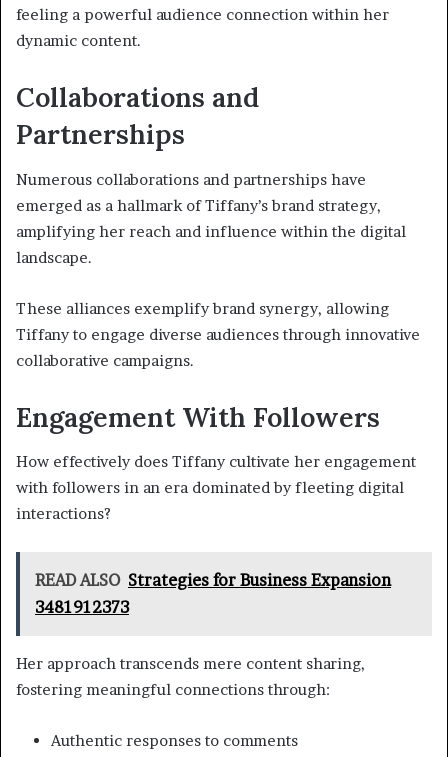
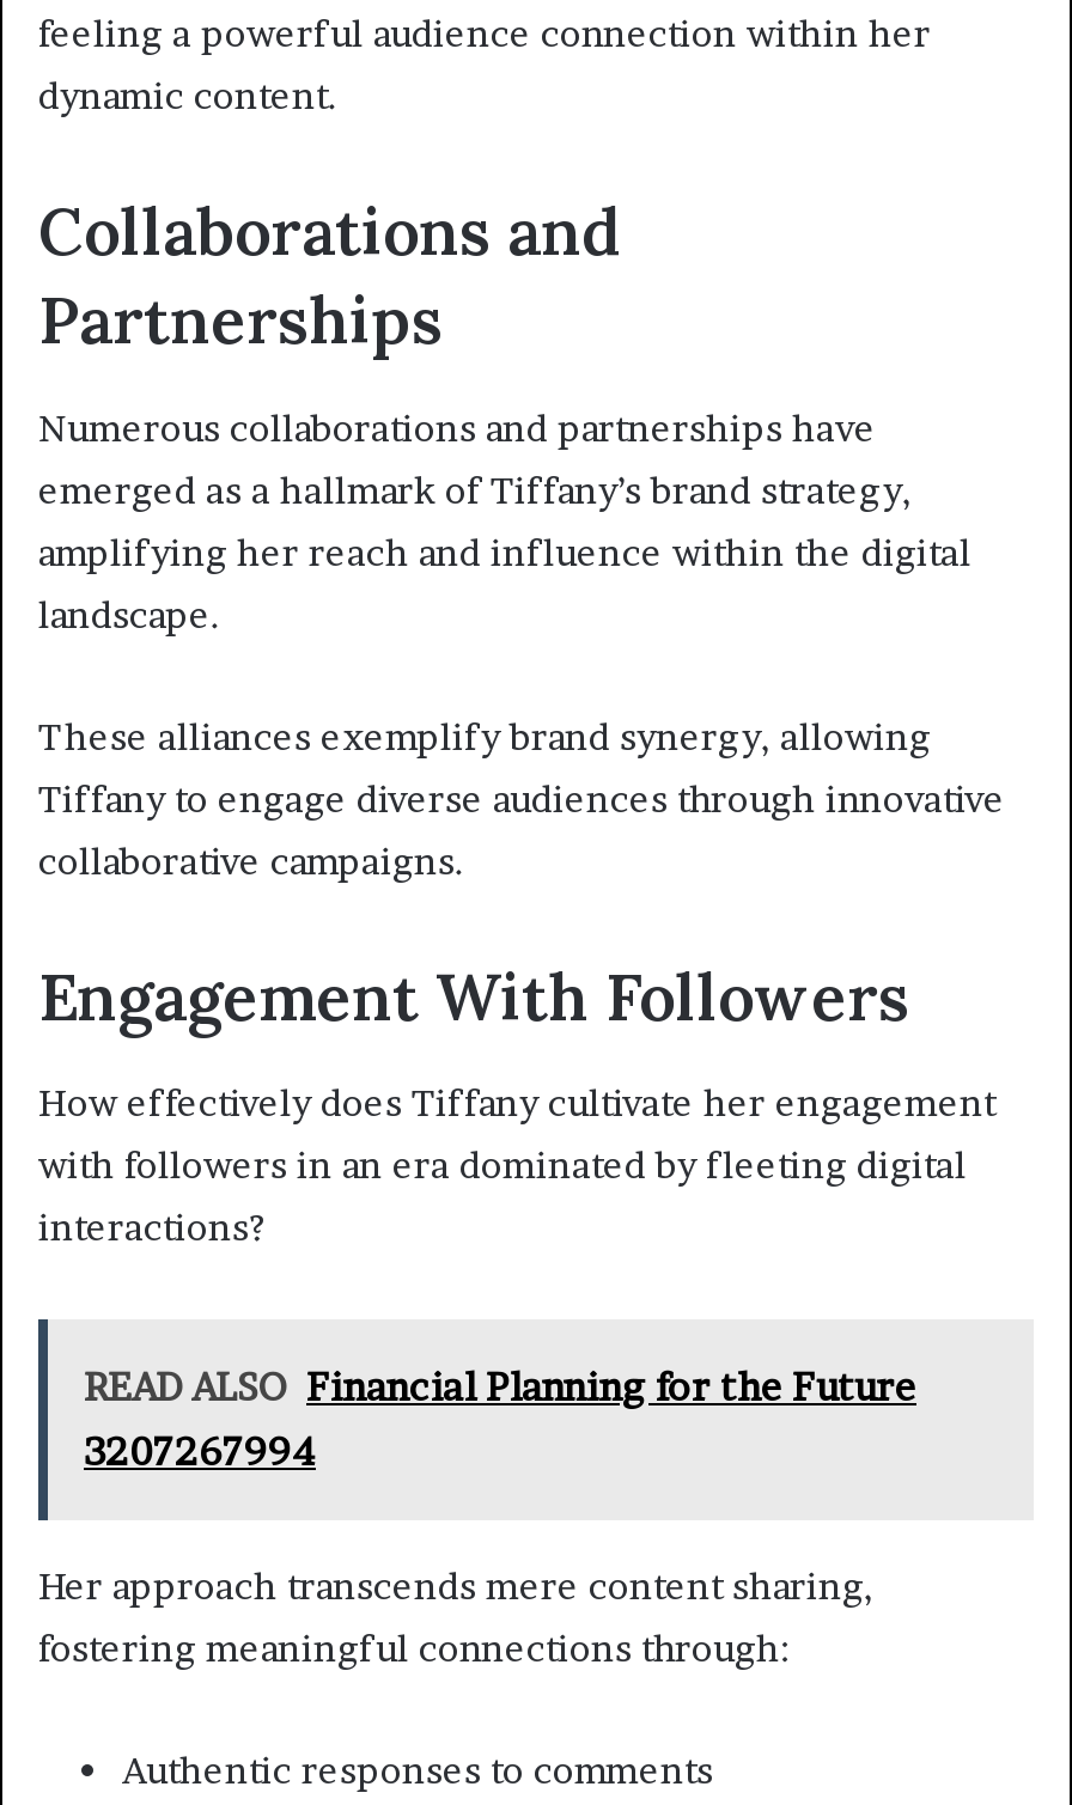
[35,570,391,617] READ ALSO Strategies for Business Expansion | 3481912373 -> [84,1363,916,1476] READ ALSO Financial Planning for the Future | 3207267994

